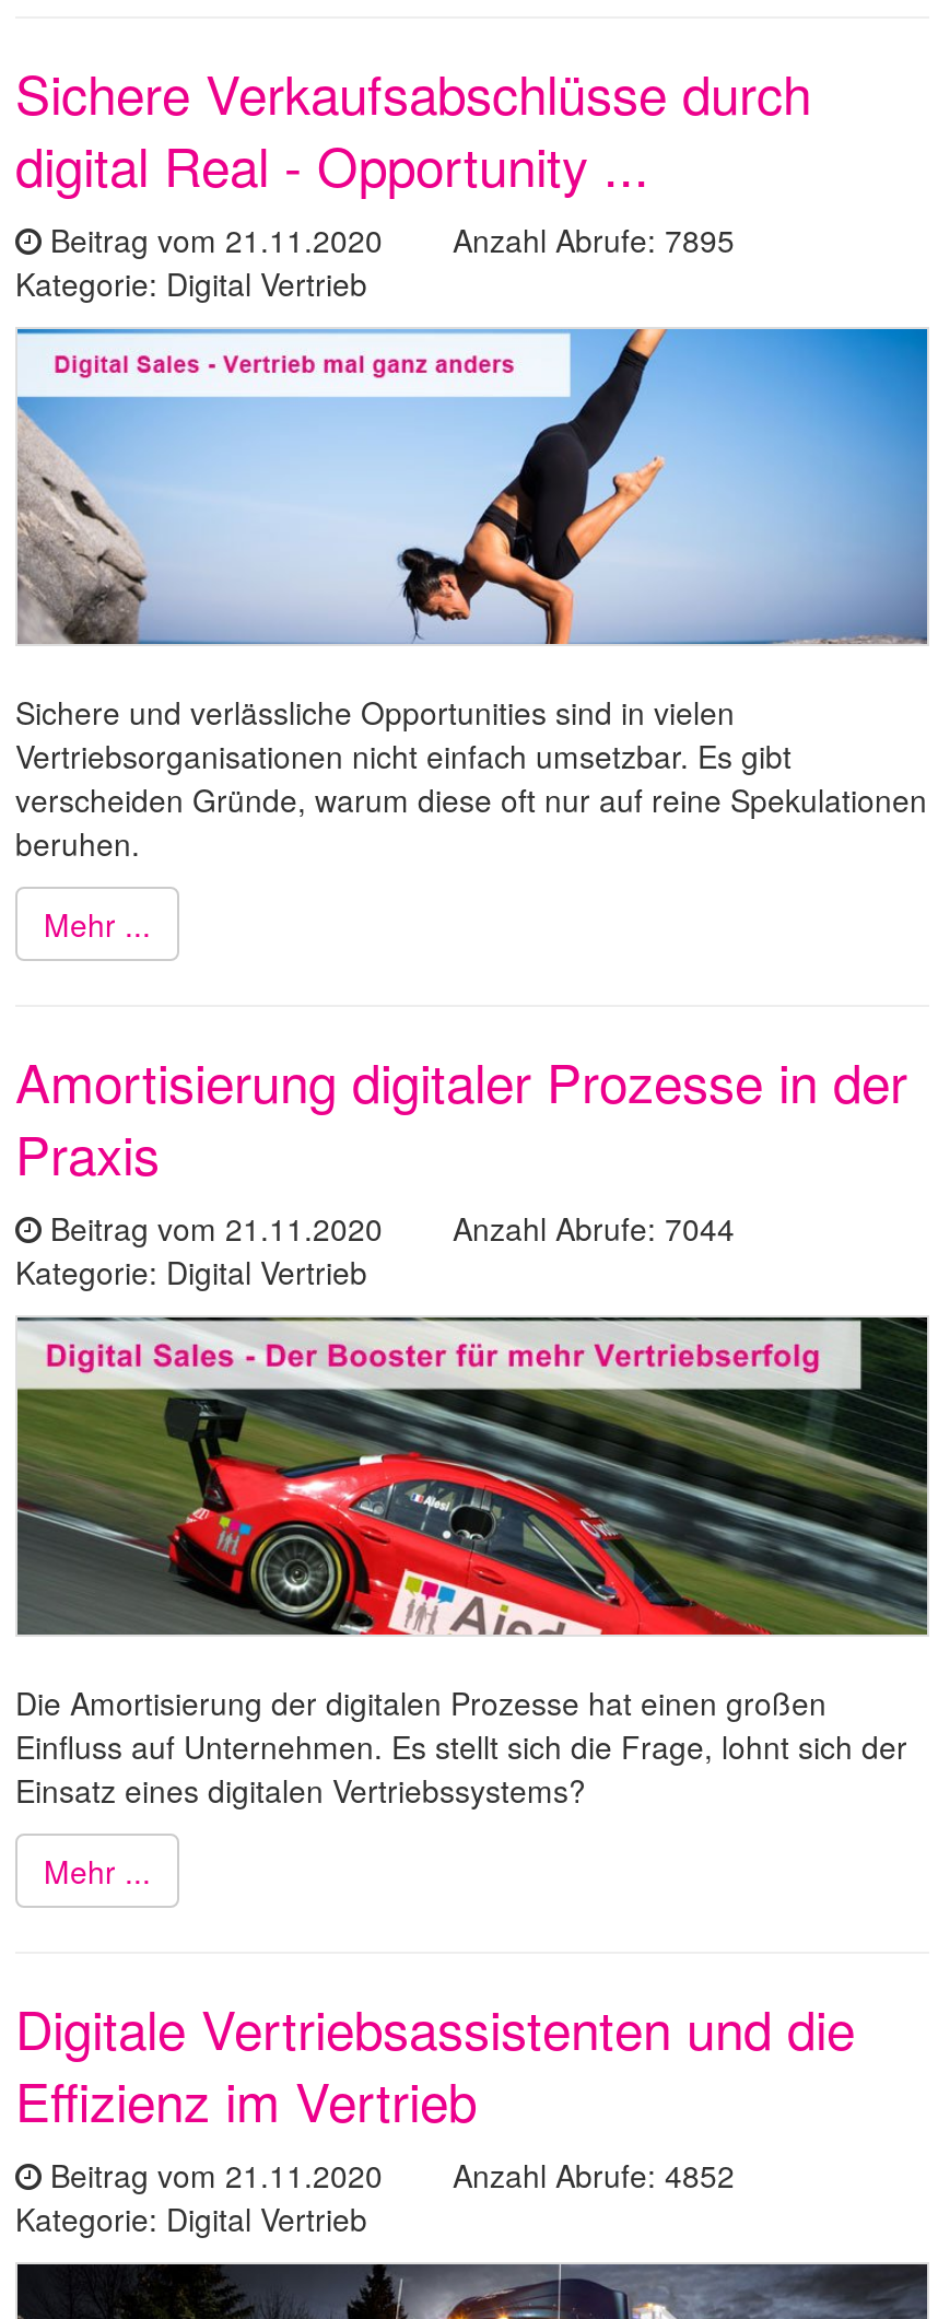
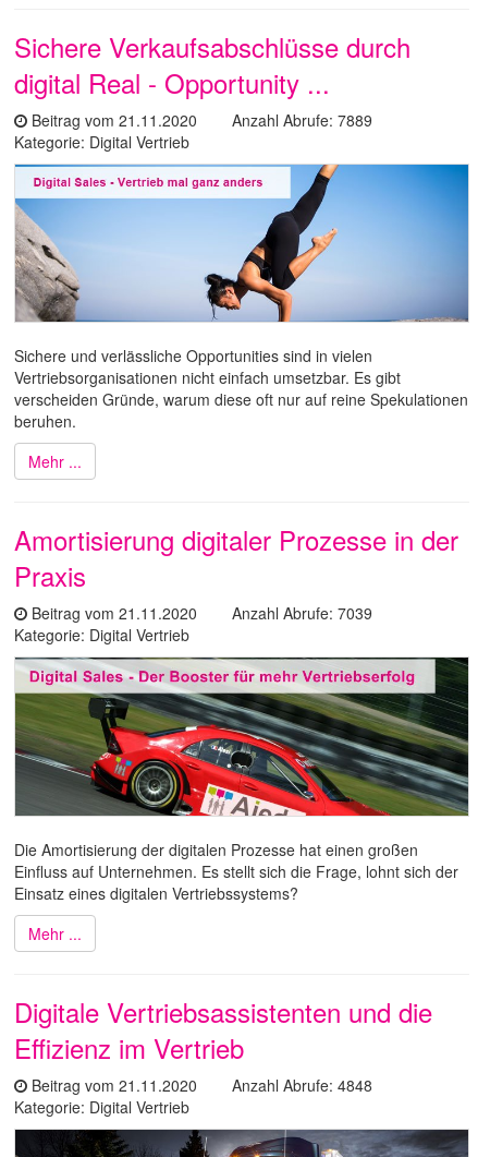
[42,218,796,262] Beitrag vom 21.11.2020 Anzahl Abrufe: 7895 -> [27,109,403,131] Beitrag vom 21.11.2020 Anzahl Abrufe: 7889
[42,1207,796,1251] Beitrag vom 21.11.2020 Anzahl Abrufe: 7044 -> [27,602,403,624] Beitrag vom 21.11.2020 Anzahl Abrufe: 7039
[42,2152,796,2196] Beitrag vom 21.11.2020 Anzahl Abrufe: 4852 -> [27,1074,403,1095] Beitrag vom 21.11.2020 Anzahl Abrufe: 4848

